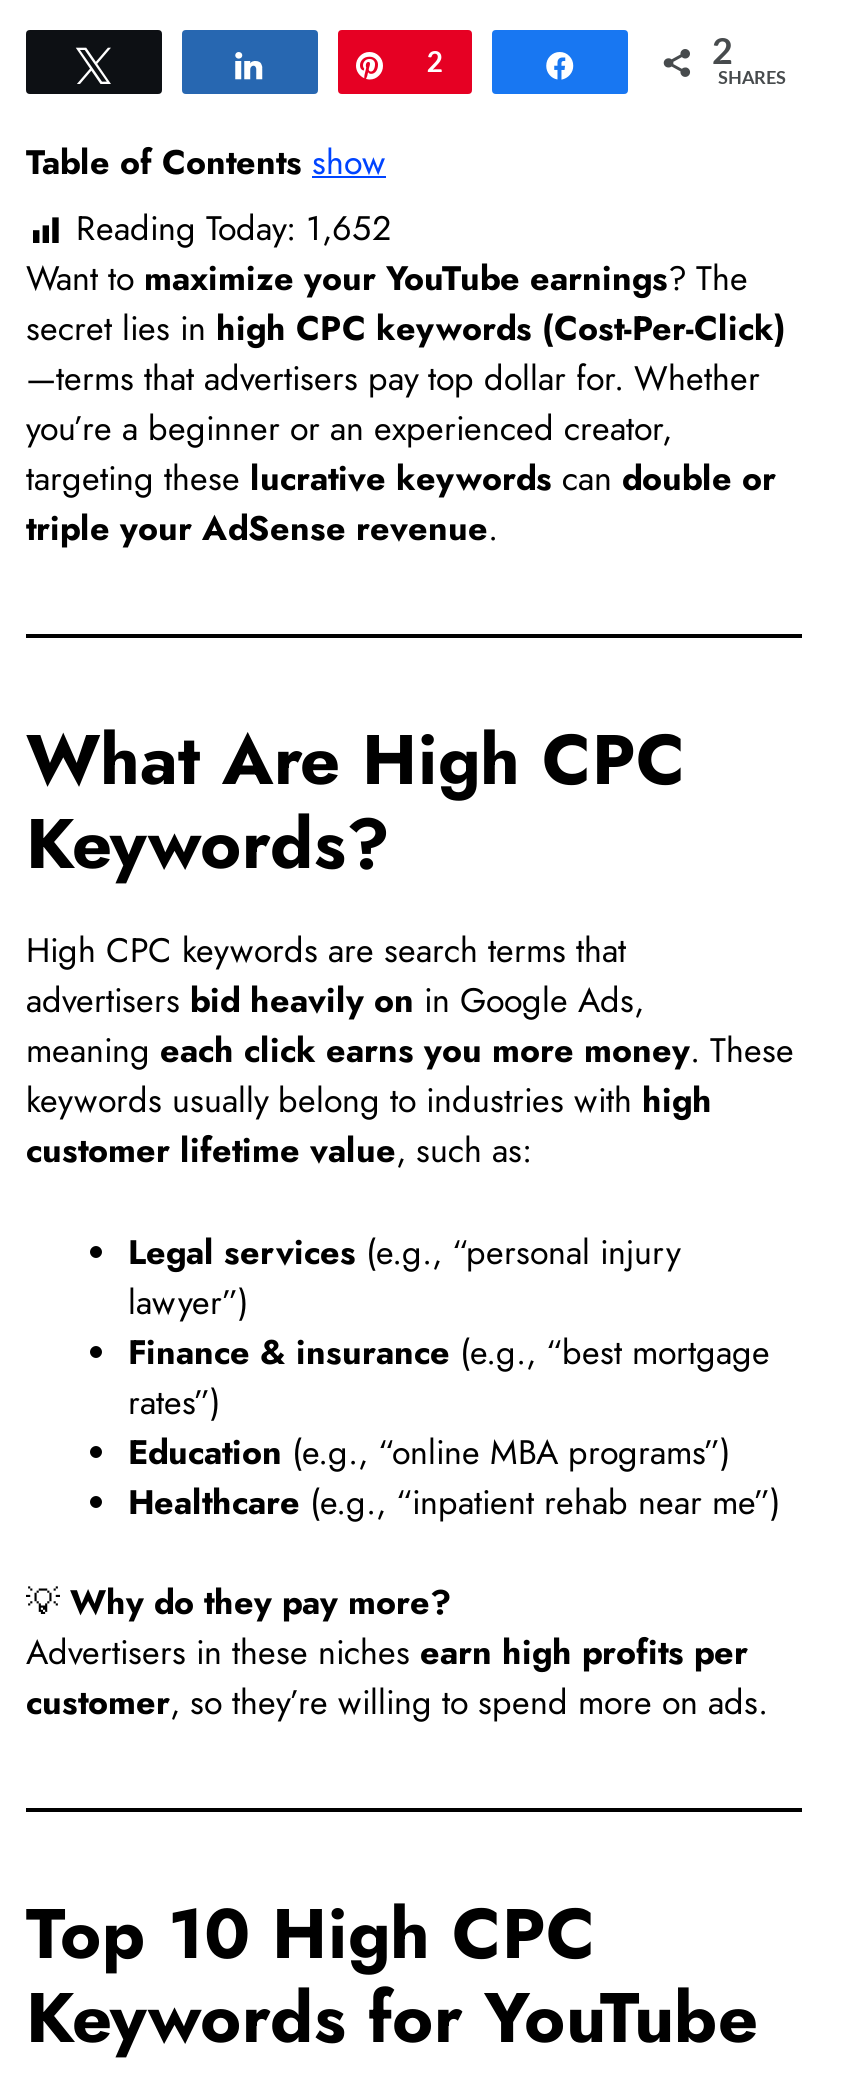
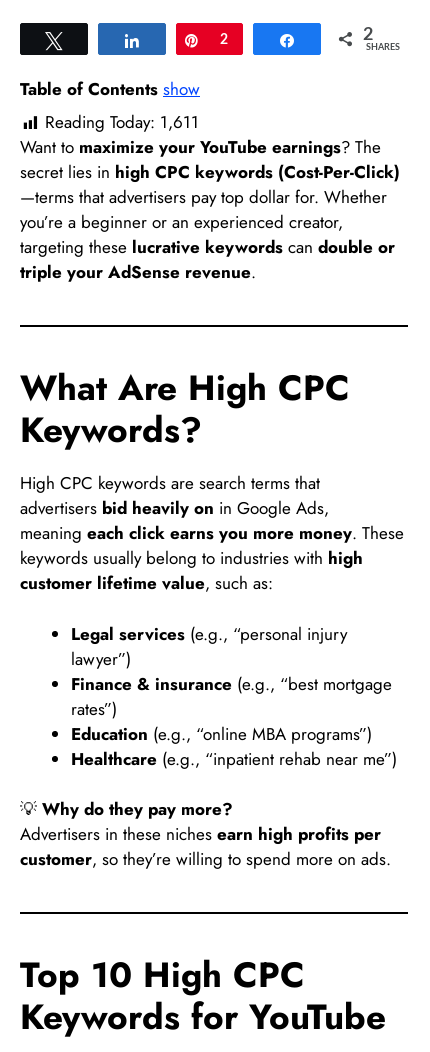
[76,205,392,253] Reading Today: 1,652 -> [45,110,199,134] Reading Today: 1,611

